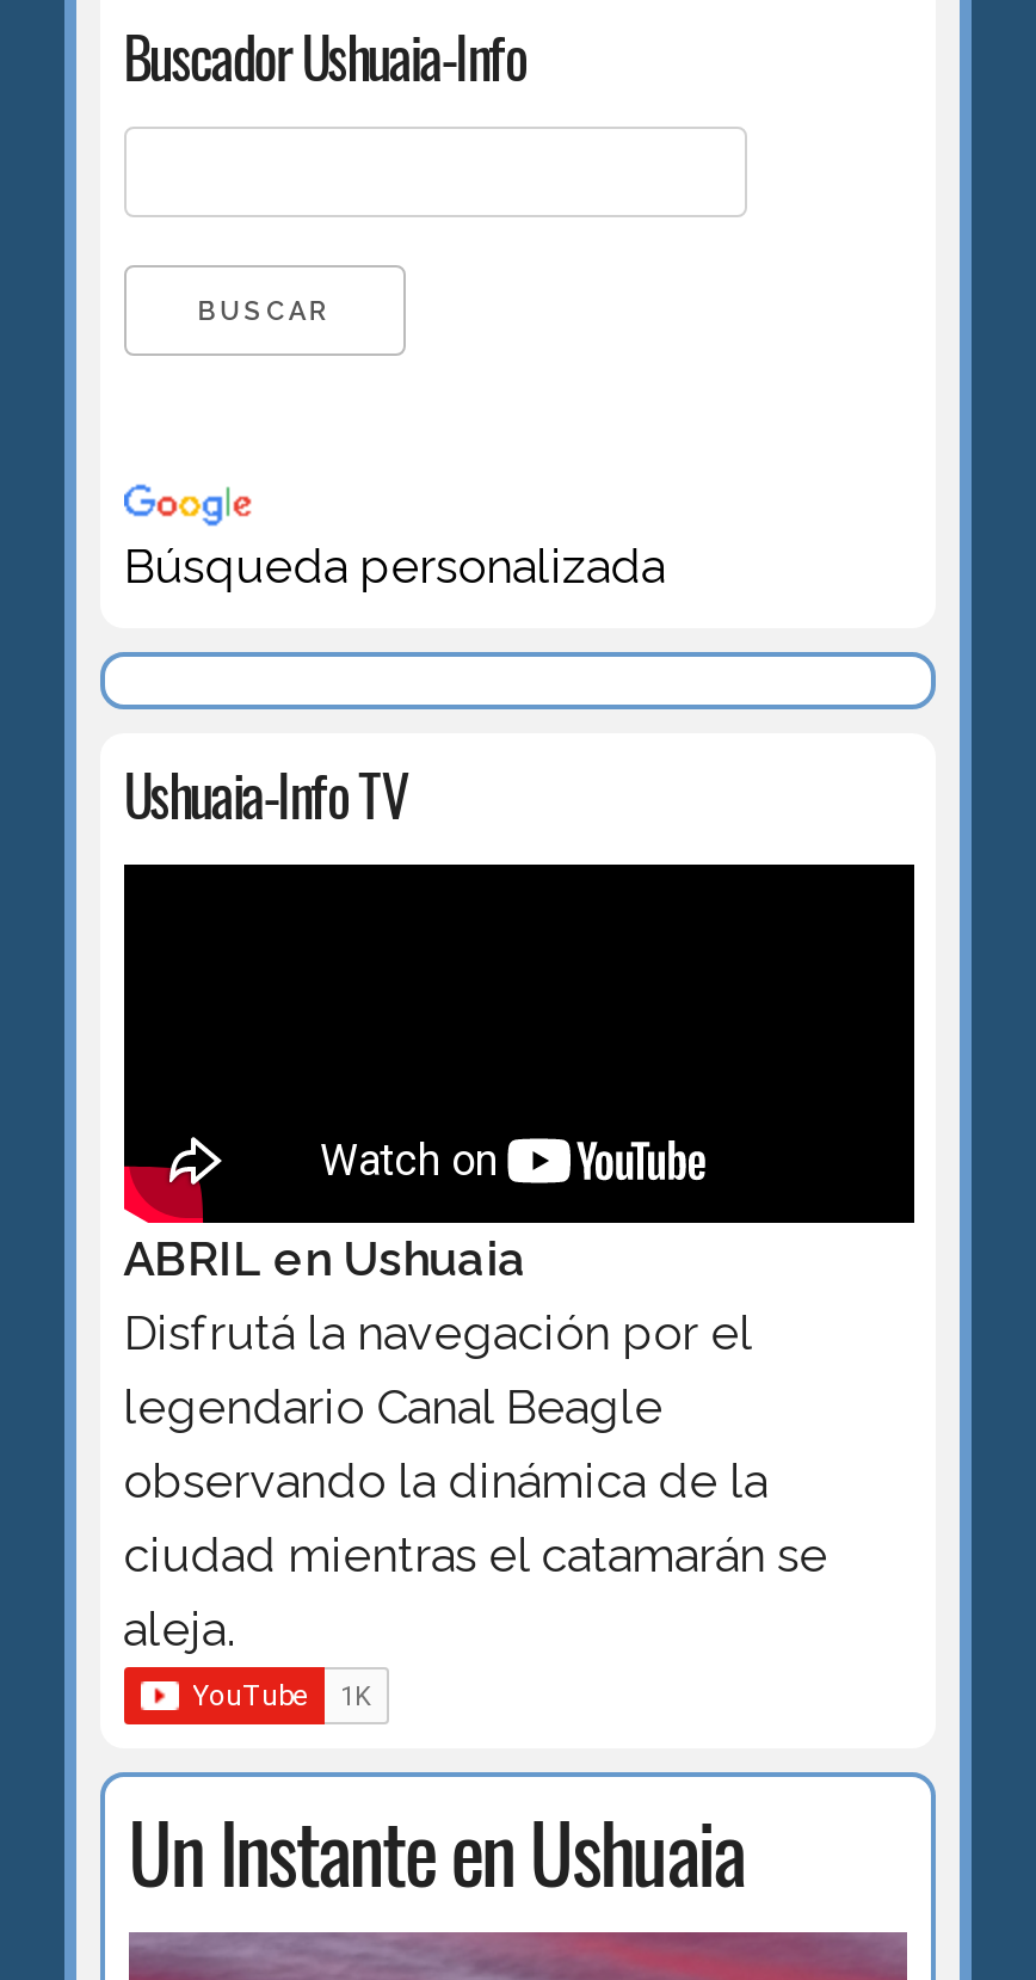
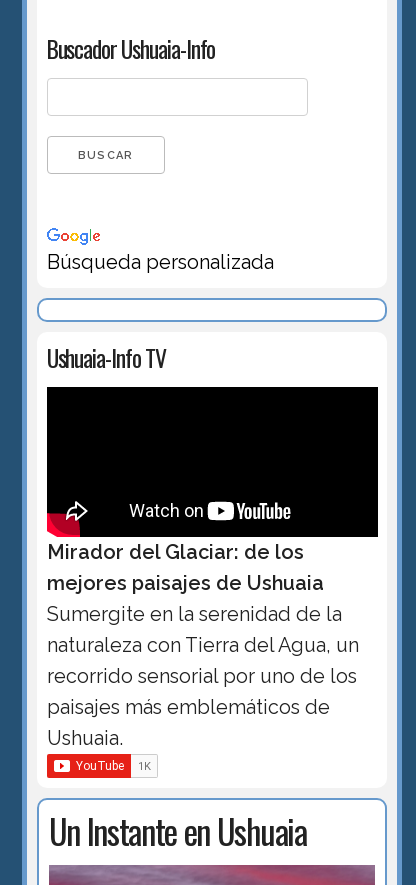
[123,1231,827,1658] ABRIL en Ushuaia | Disfrutá la navegación por el | legendario Canal Beagle | observando la dinámica de la | ciudad mientras el catamarán se | aleja. -> [47,540,359,750] Mirador del Glaciar: de los | mejores paisajes de Ushuaia | Sumergite en la serenidad de la | naturaleza con Tierra del Agua, un | recorrido sensorial por uno de los | paisajes más emblemáticos de | Ushuaia.

